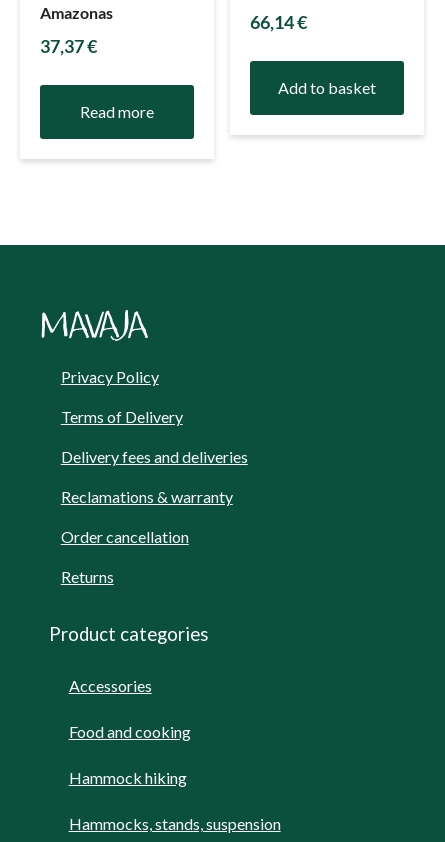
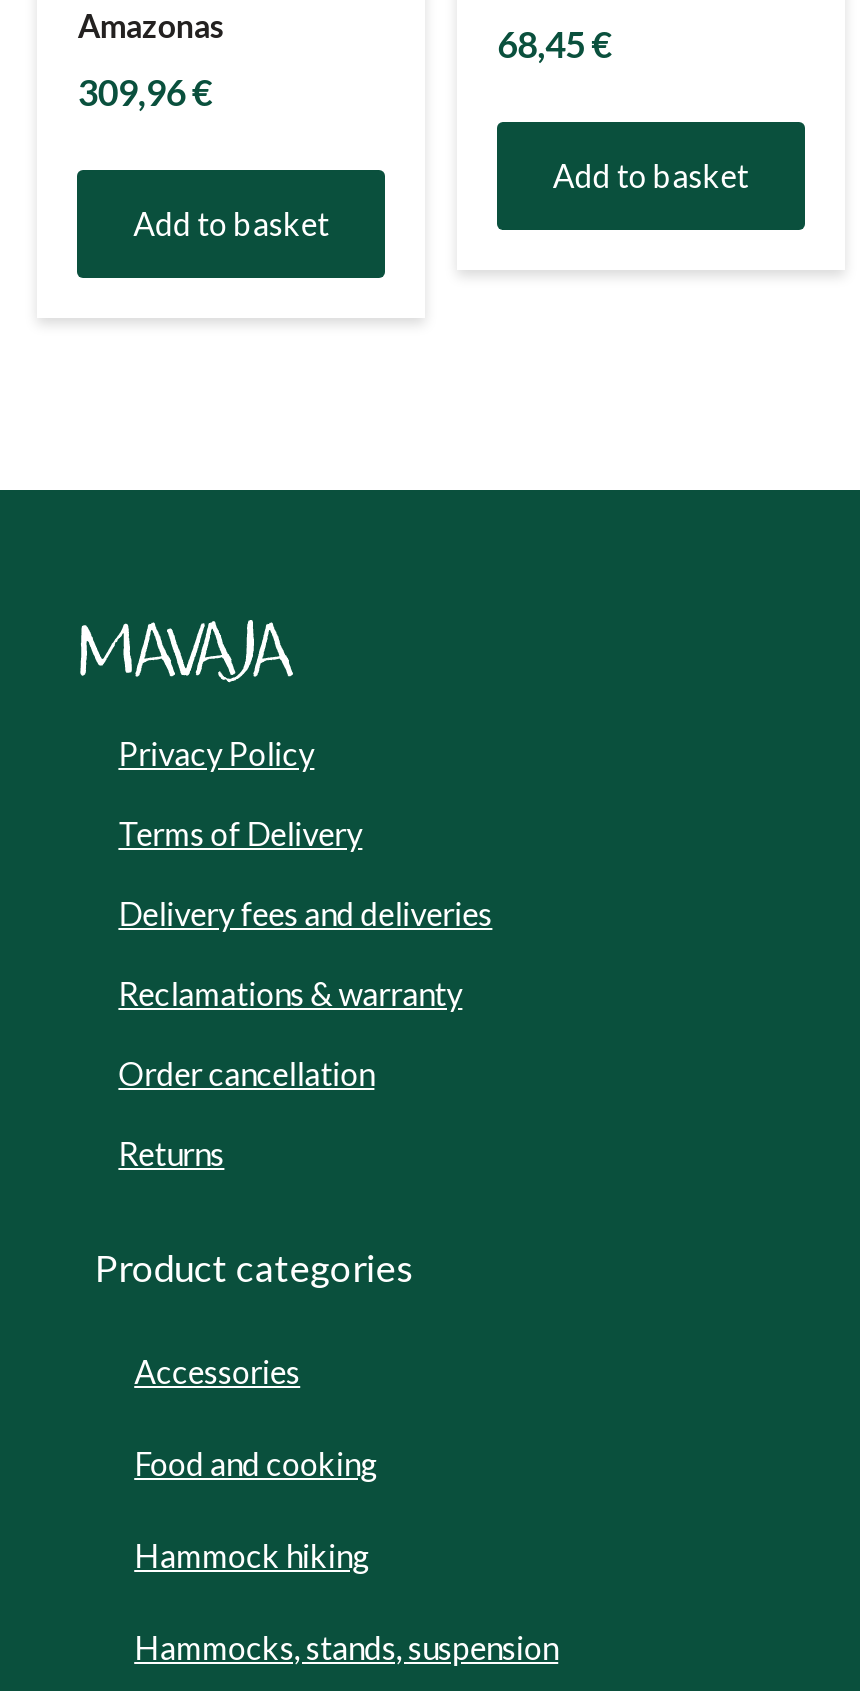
[250,11,307,33] 66,14 € -> [497,22,611,66] 68,45 €
[40,35,97,57] 37,37€ -> [78,70,212,114] 309,96€
[80,102,154,121] Read more -> [133,204,329,242] Add to basket

